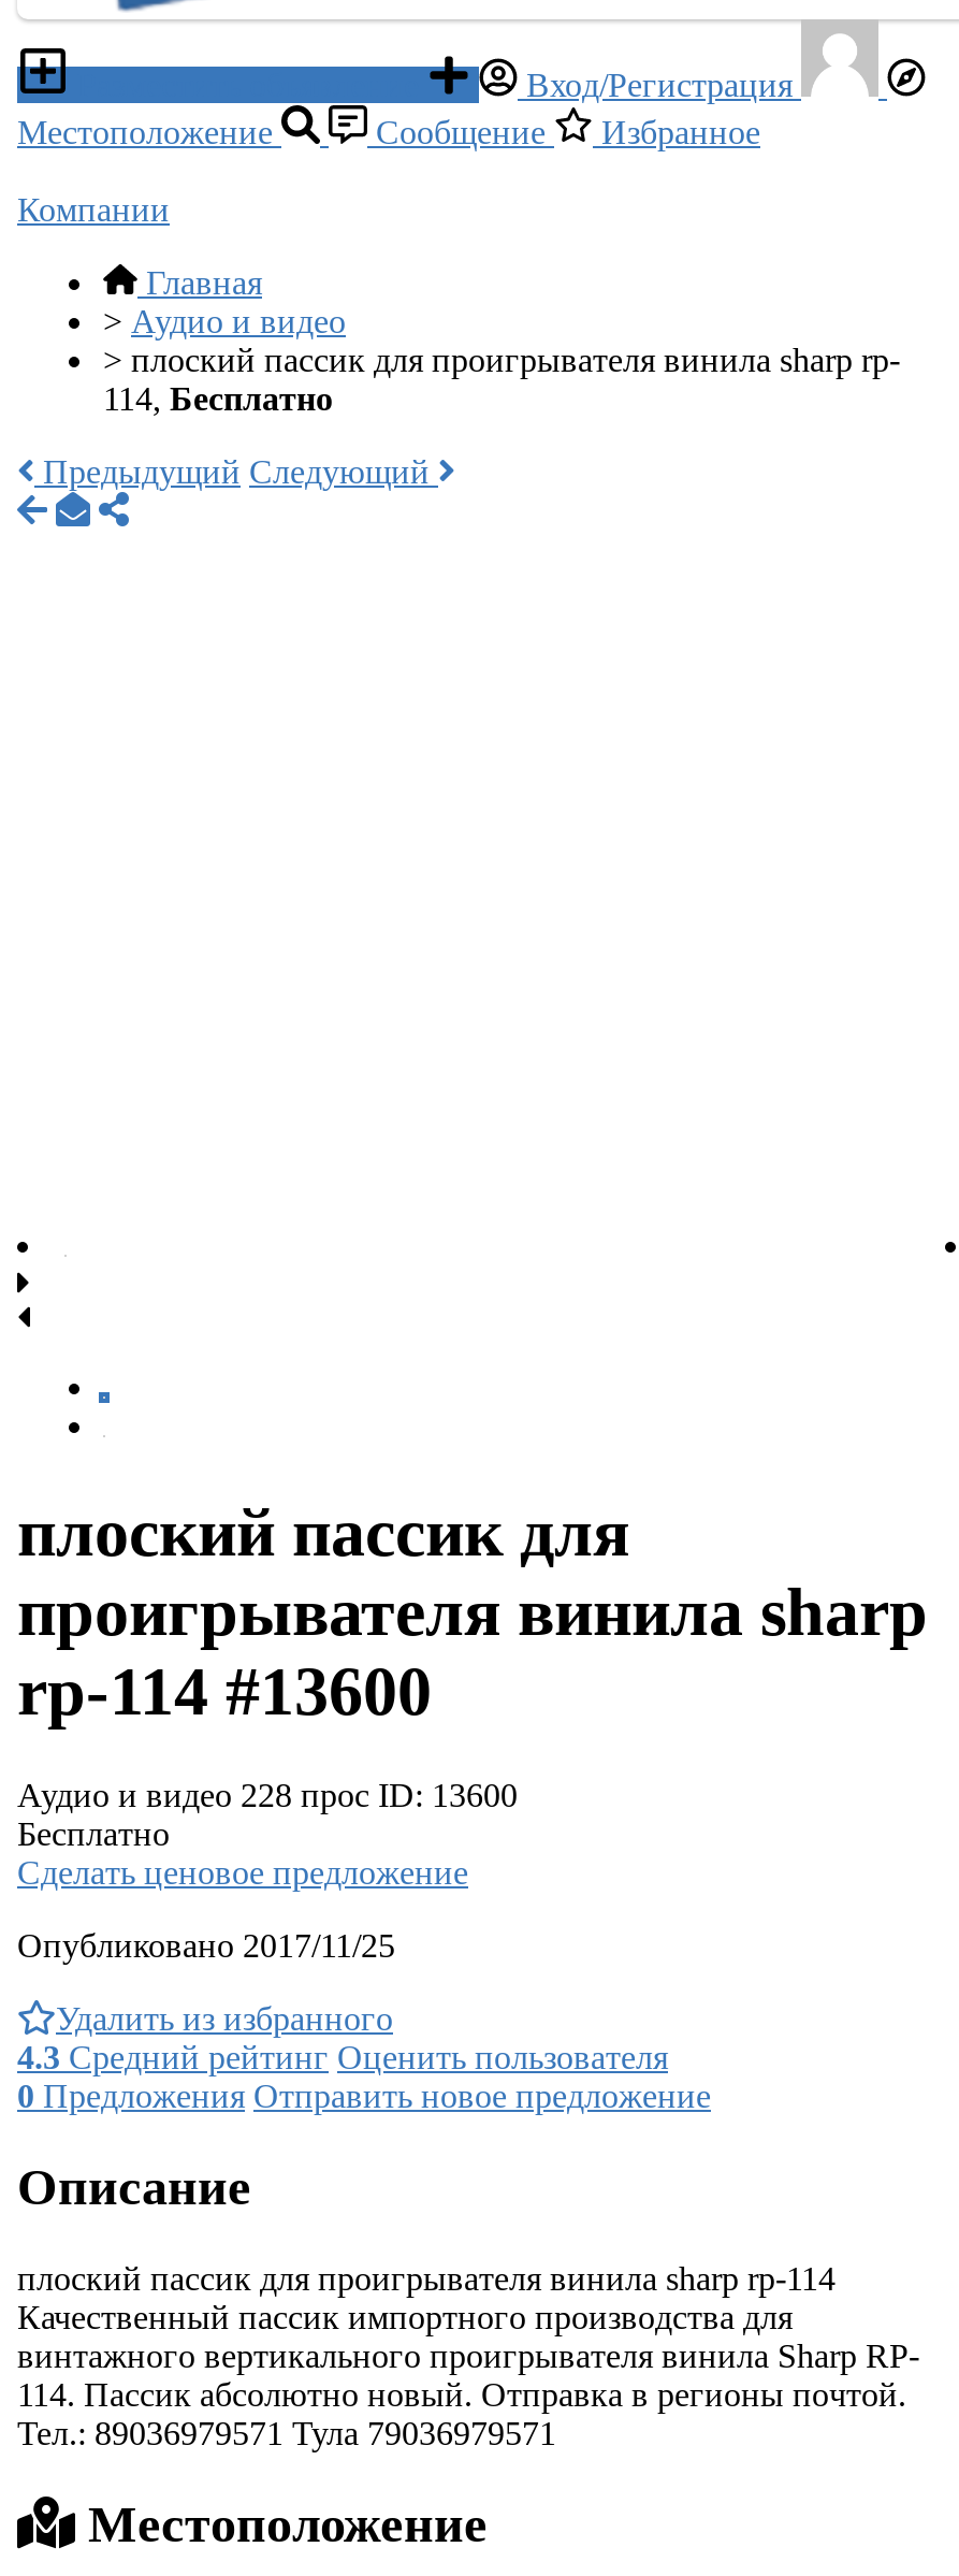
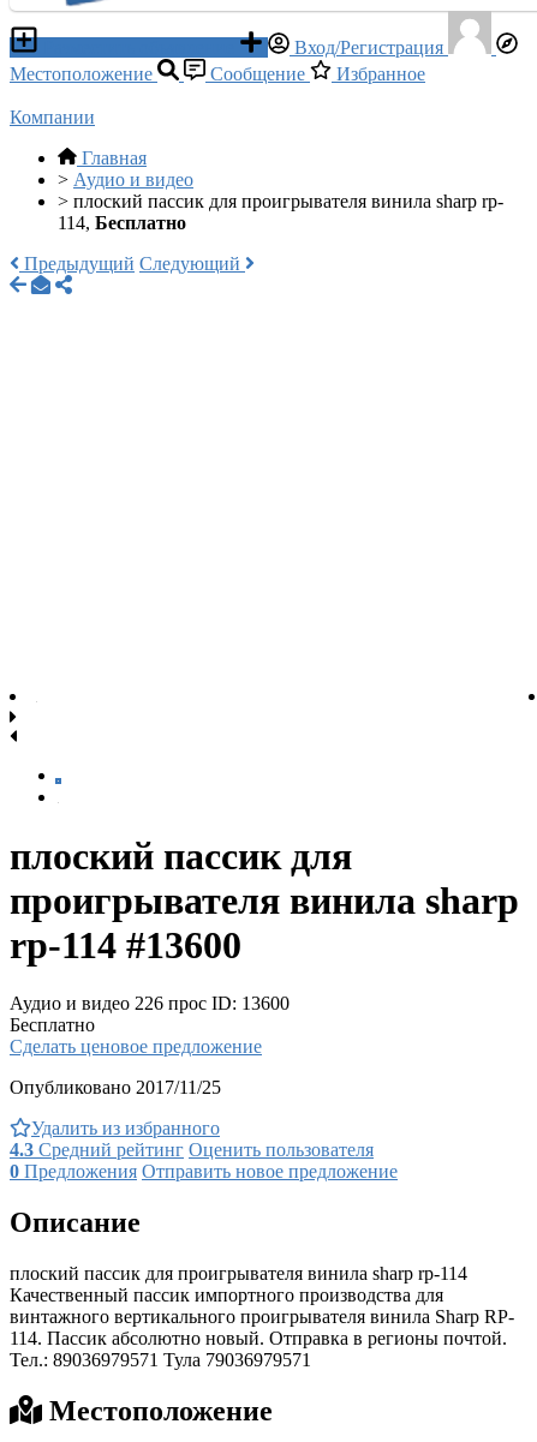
[17,1777,518,1813] Аудио и видео 228 прос ID: 13600 -> [10,993,290,1013] Аудио и видео 226 прос ID: 13600

